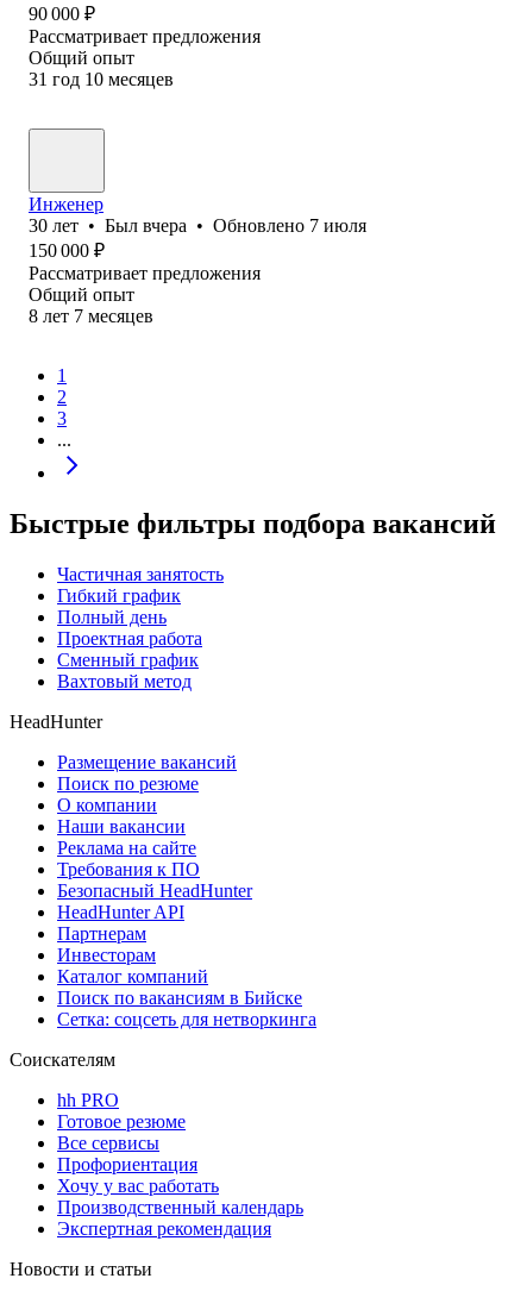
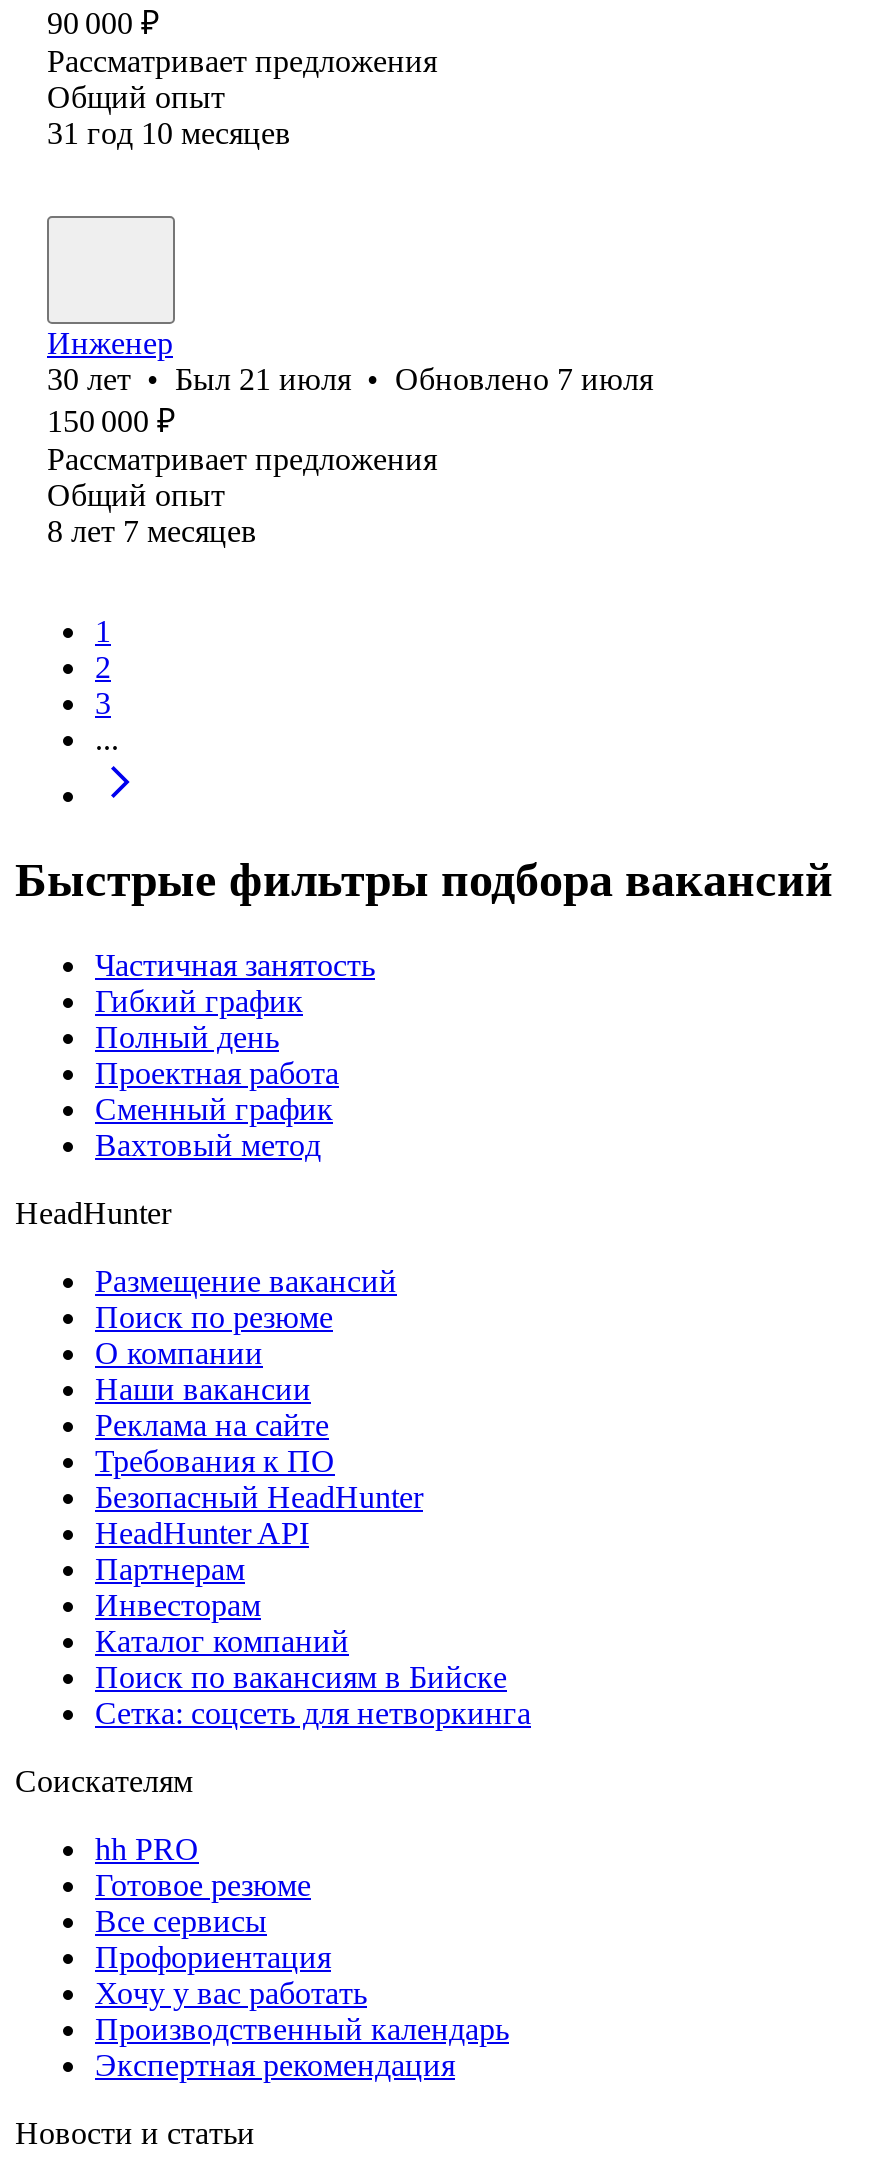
[29,215,366,235] 30 лет • Был вчера • Обновлено 7 июля -> [47,362,653,396] 30 лет • Был 21 июля • Обновлено 7 июля

